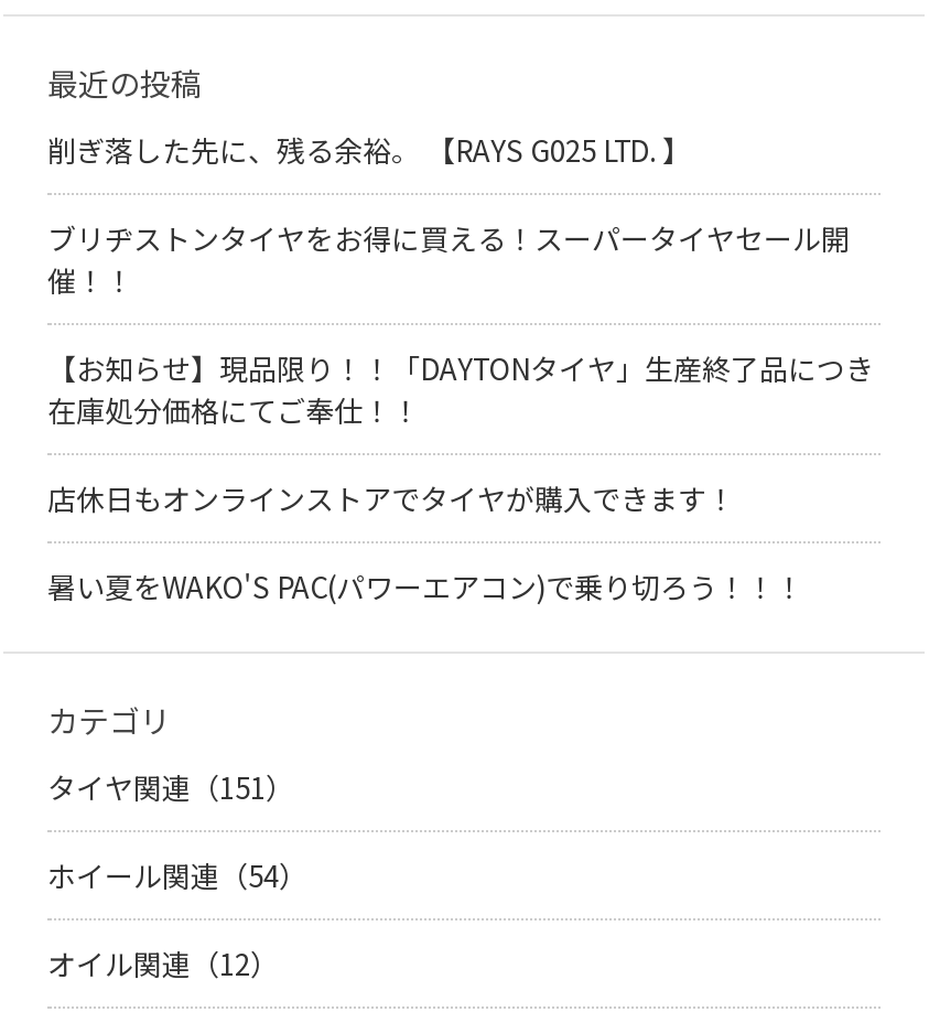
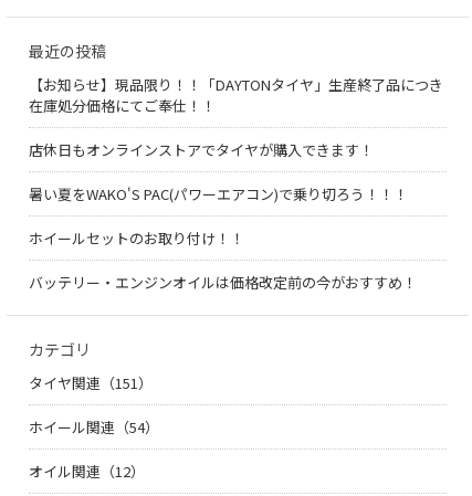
[47,129,850,301] 削ぎ落した先に、残る余裕。 【RAYS G025 LTD. 】 | ブリヂストンタイヤをお得に買える！スーパータイヤセール開 | 催！！ -> none
moved [47,347,874,607] -> [29,74,443,205]: 【お知らせ】現品限り！！「DAYTONタイヤ」生産終了品につき | 在庫処分価格にてご奉仕！！ | 店休日もオンラインストアでタイヤが購入できます！ | 暑い夏をWAKO'S PAC(パワーエアコン)で乗り切ろう！！！
none -> [29,228,417,293] ホイールセットのお取り付け！！ | バッテリー・エンジンオイルは価格改定前の今がおすすめ！

